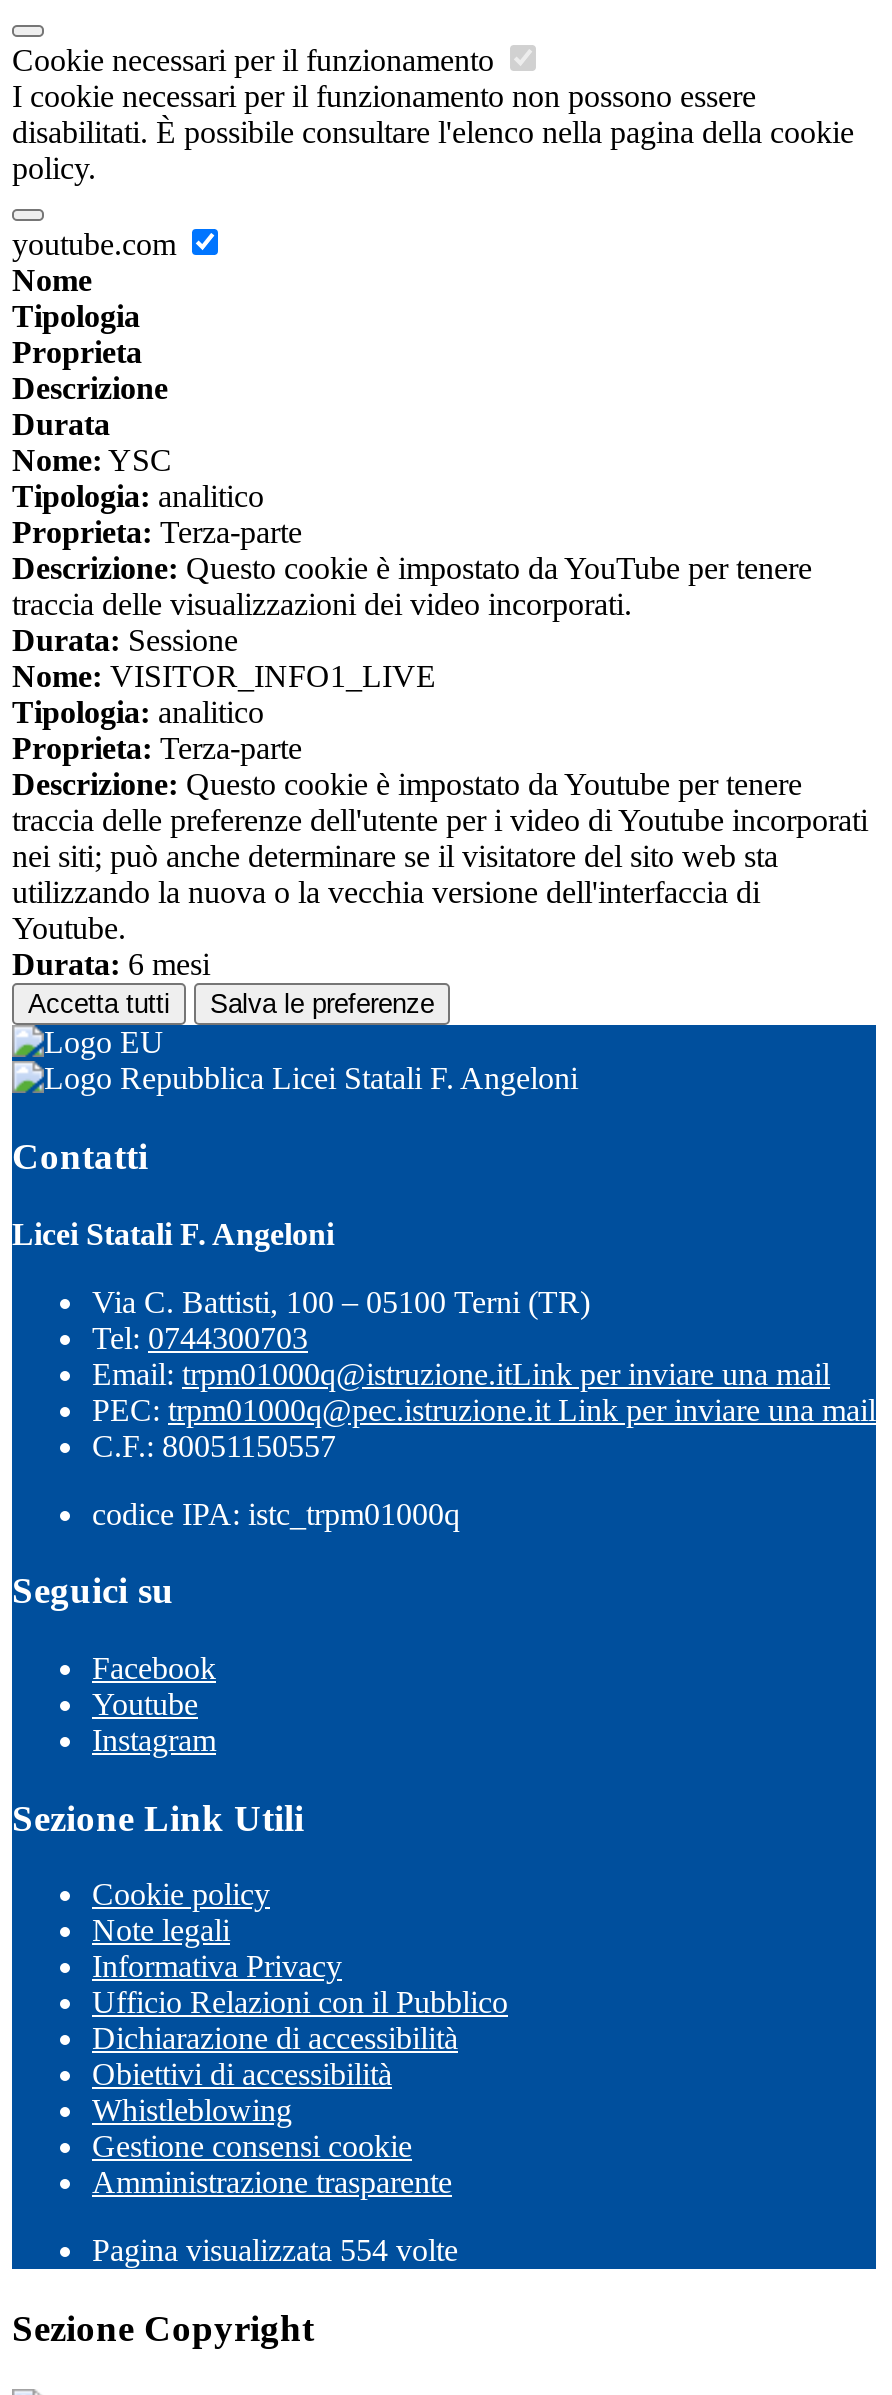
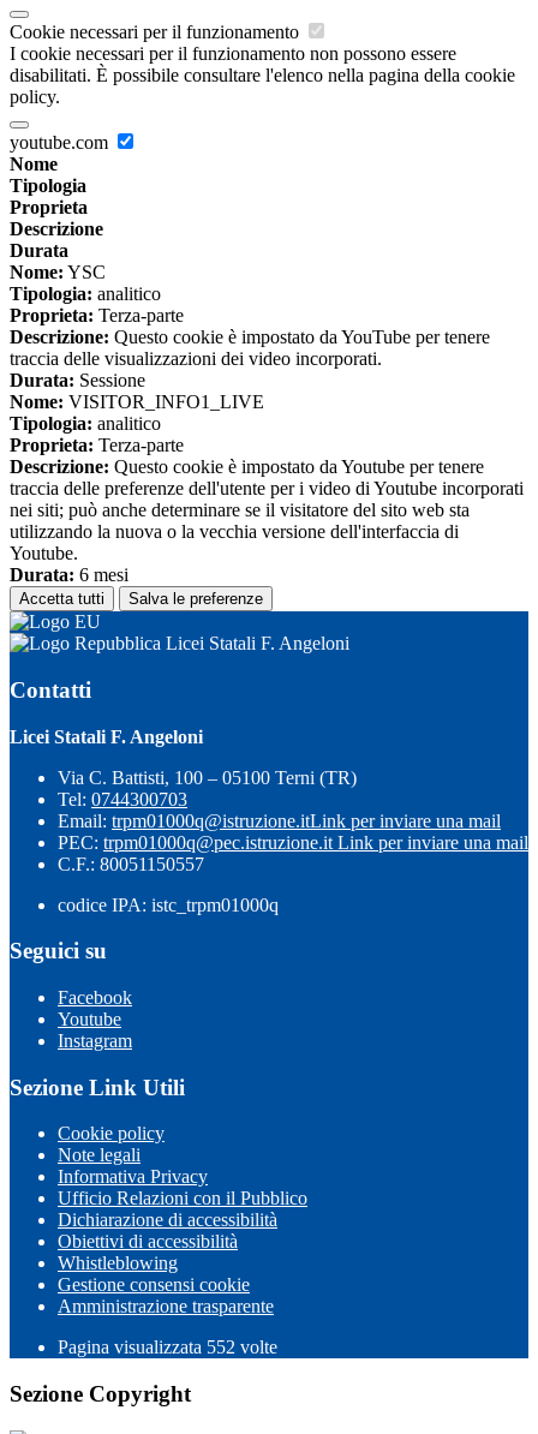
[92,2234,458,2268] Pagina visualizzata 554 volte -> [58,1337,277,1358] Pagina visualizzata 552 volte

